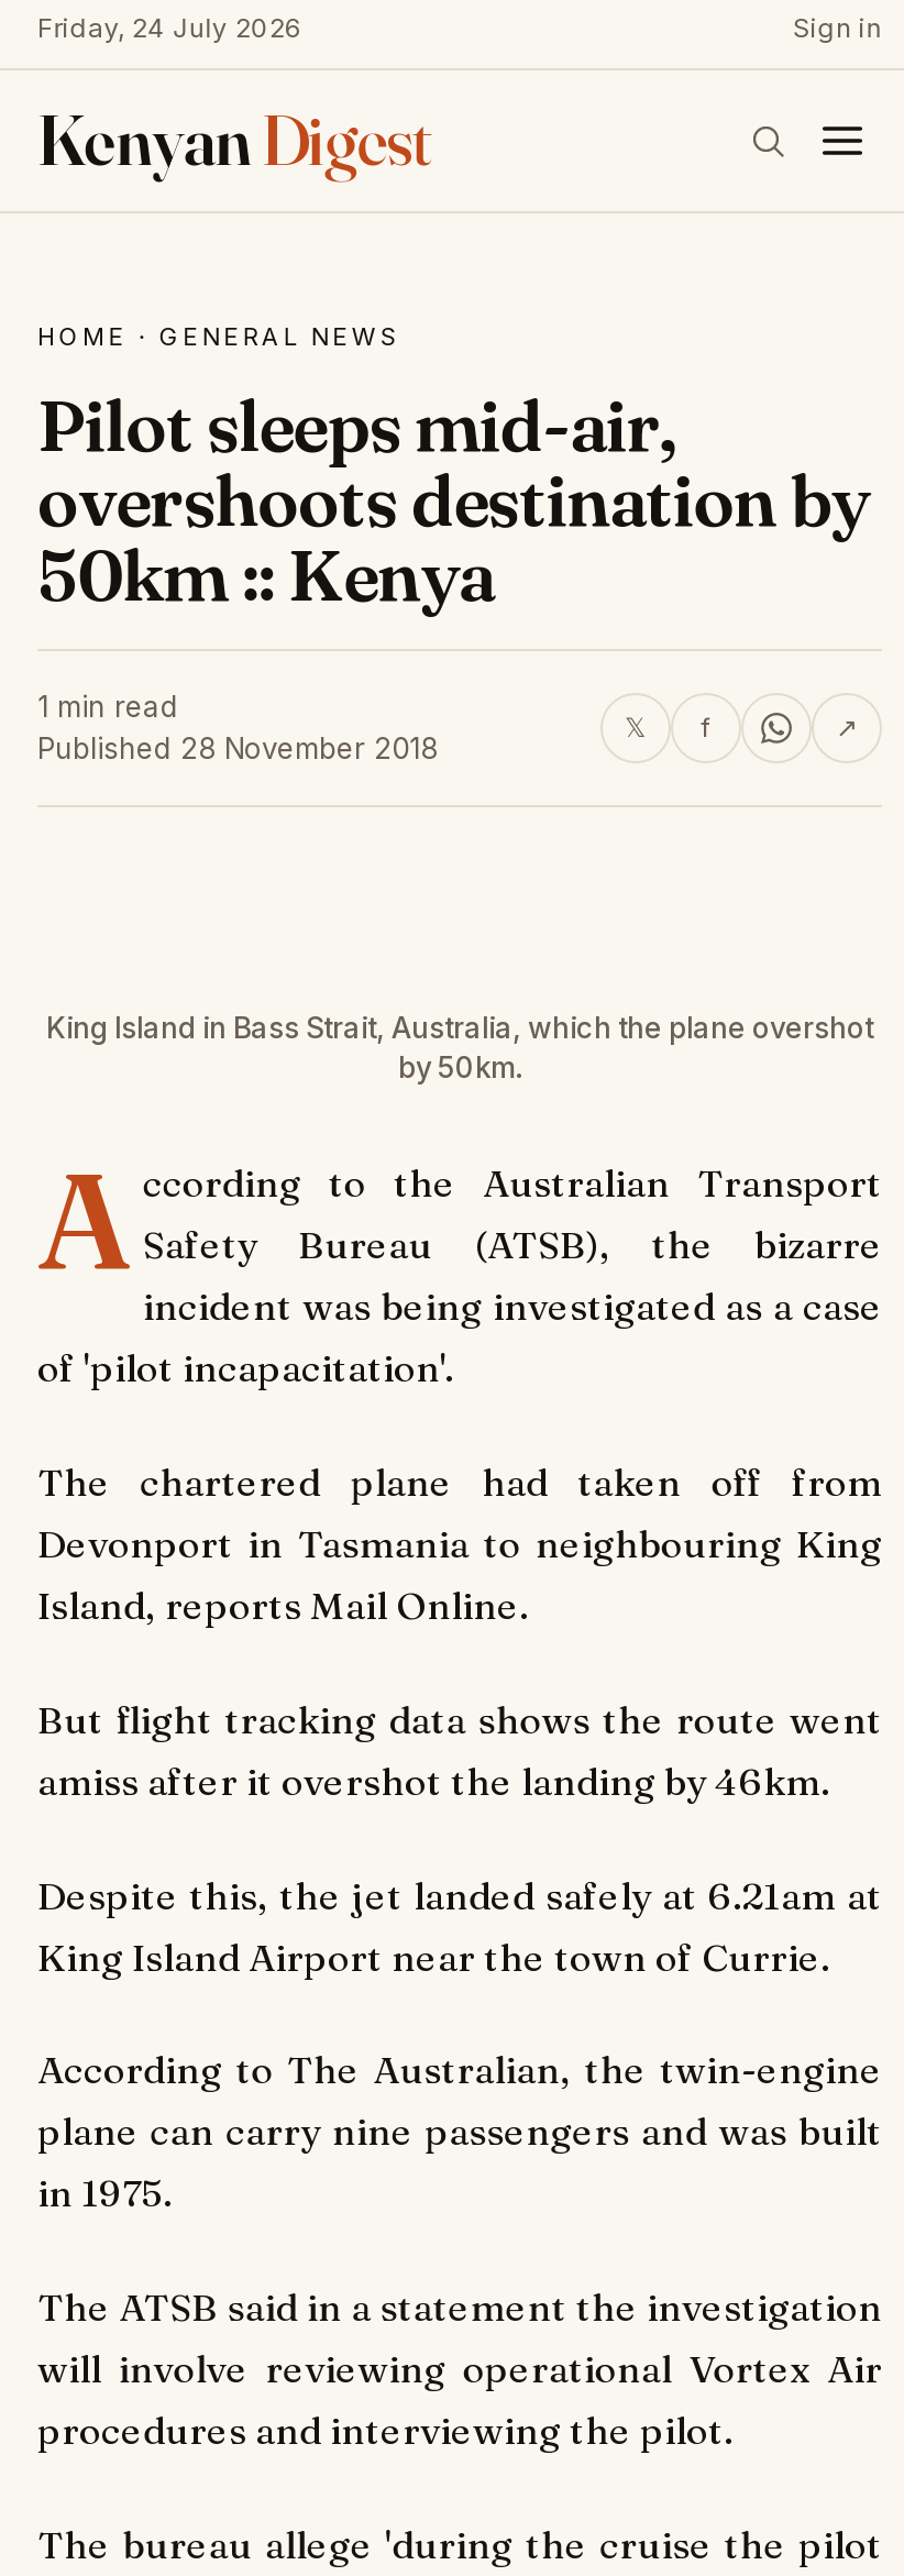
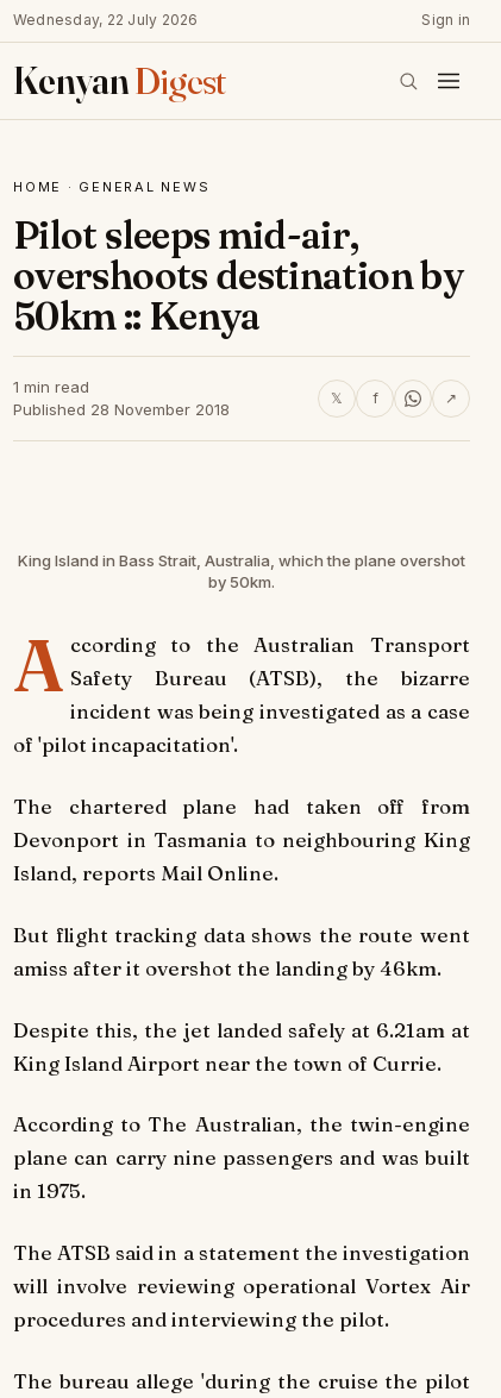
[37,11,303,44] Friday, 24 July 2026 -> [13,11,198,29] Wednesday, 22 July 2026

